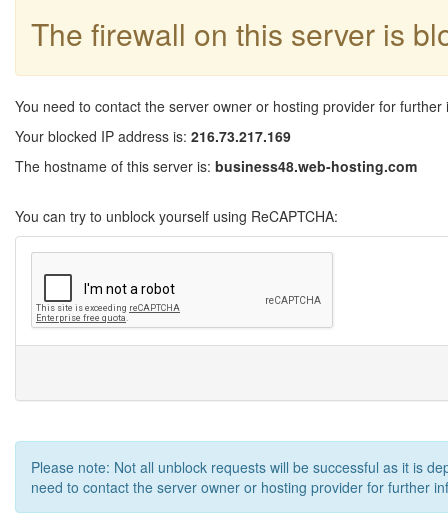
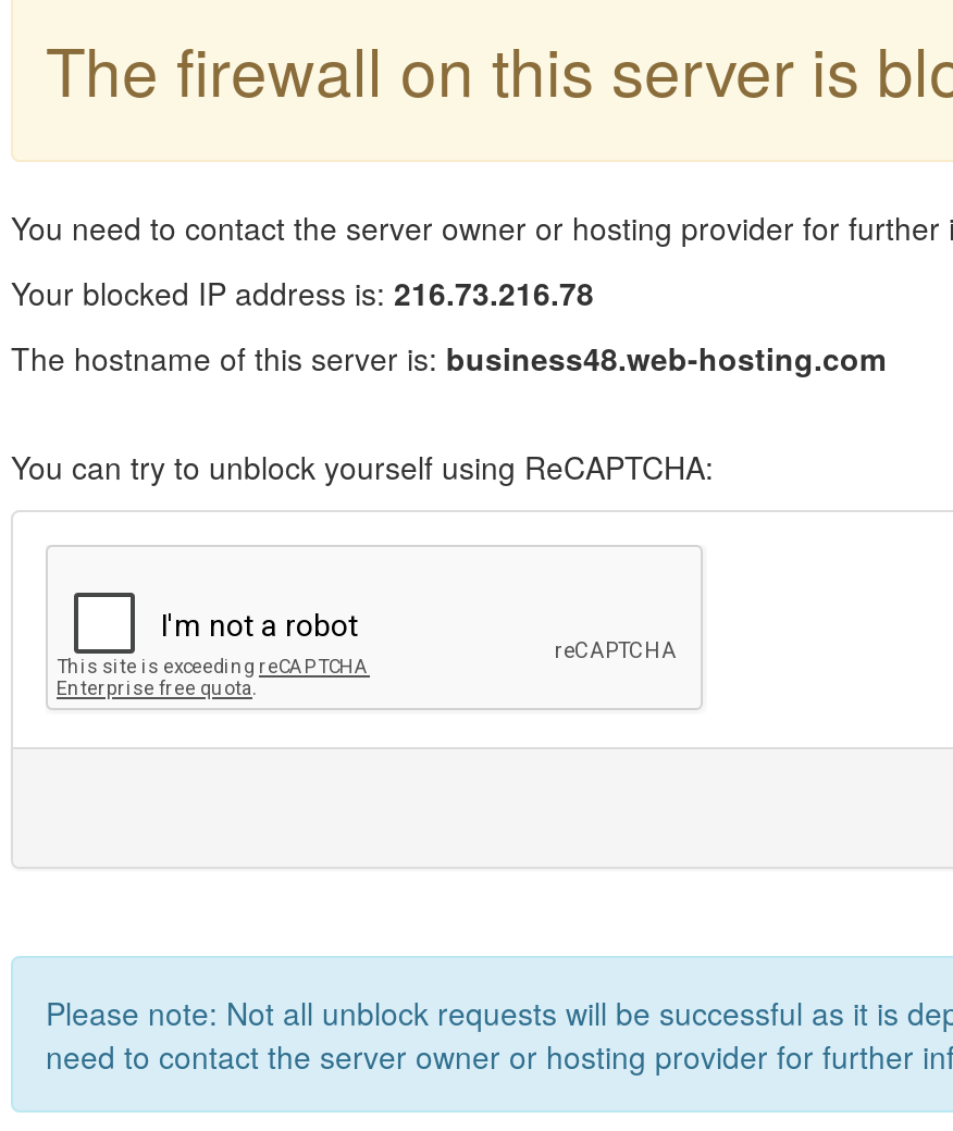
[15,126,291,146] Your blocked IP address is: 216.73.217.169 -> [11,271,594,314] Your blocked IP address is: 216.73.216.78

